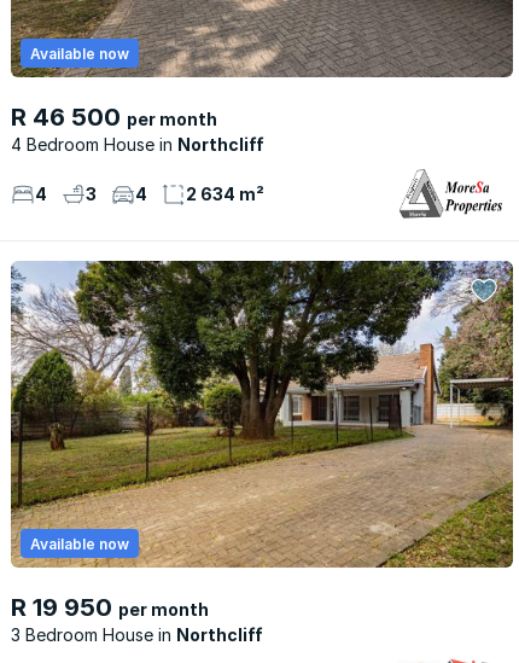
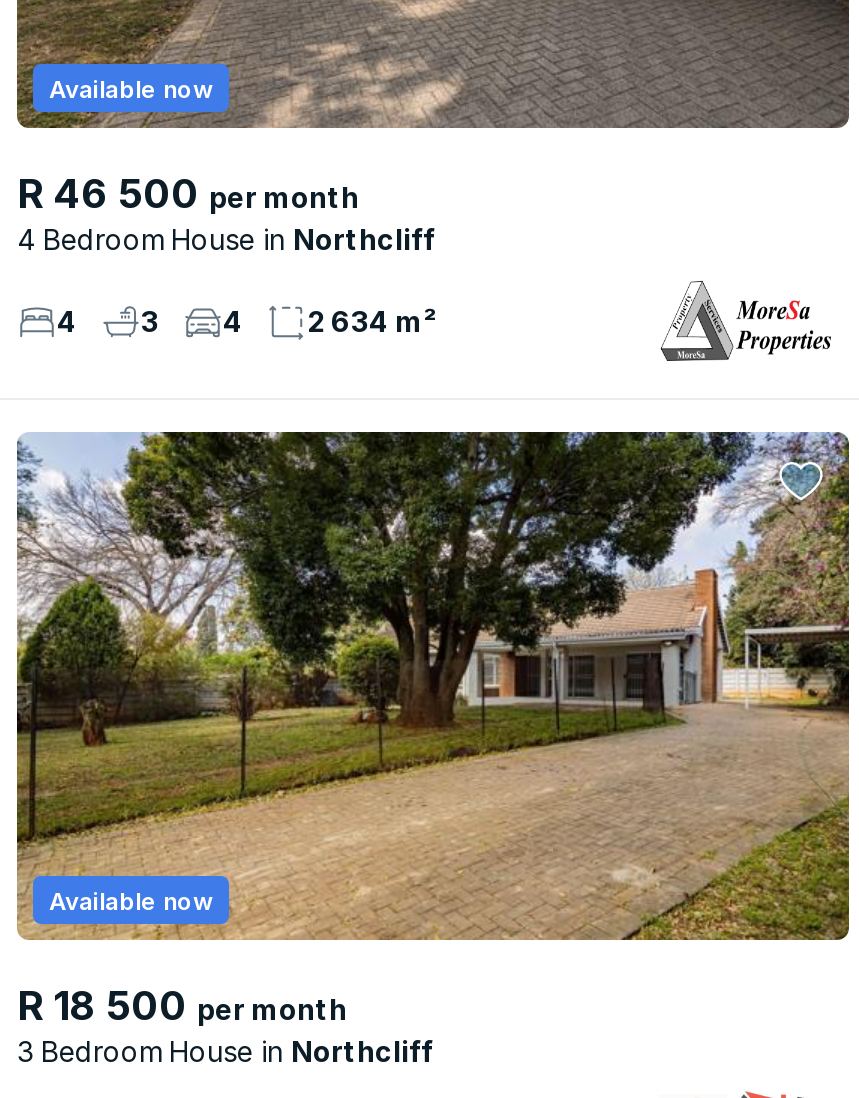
[11,593,209,622] R 19 950 per month -> [17,983,347,1031] R 18 500 per month

